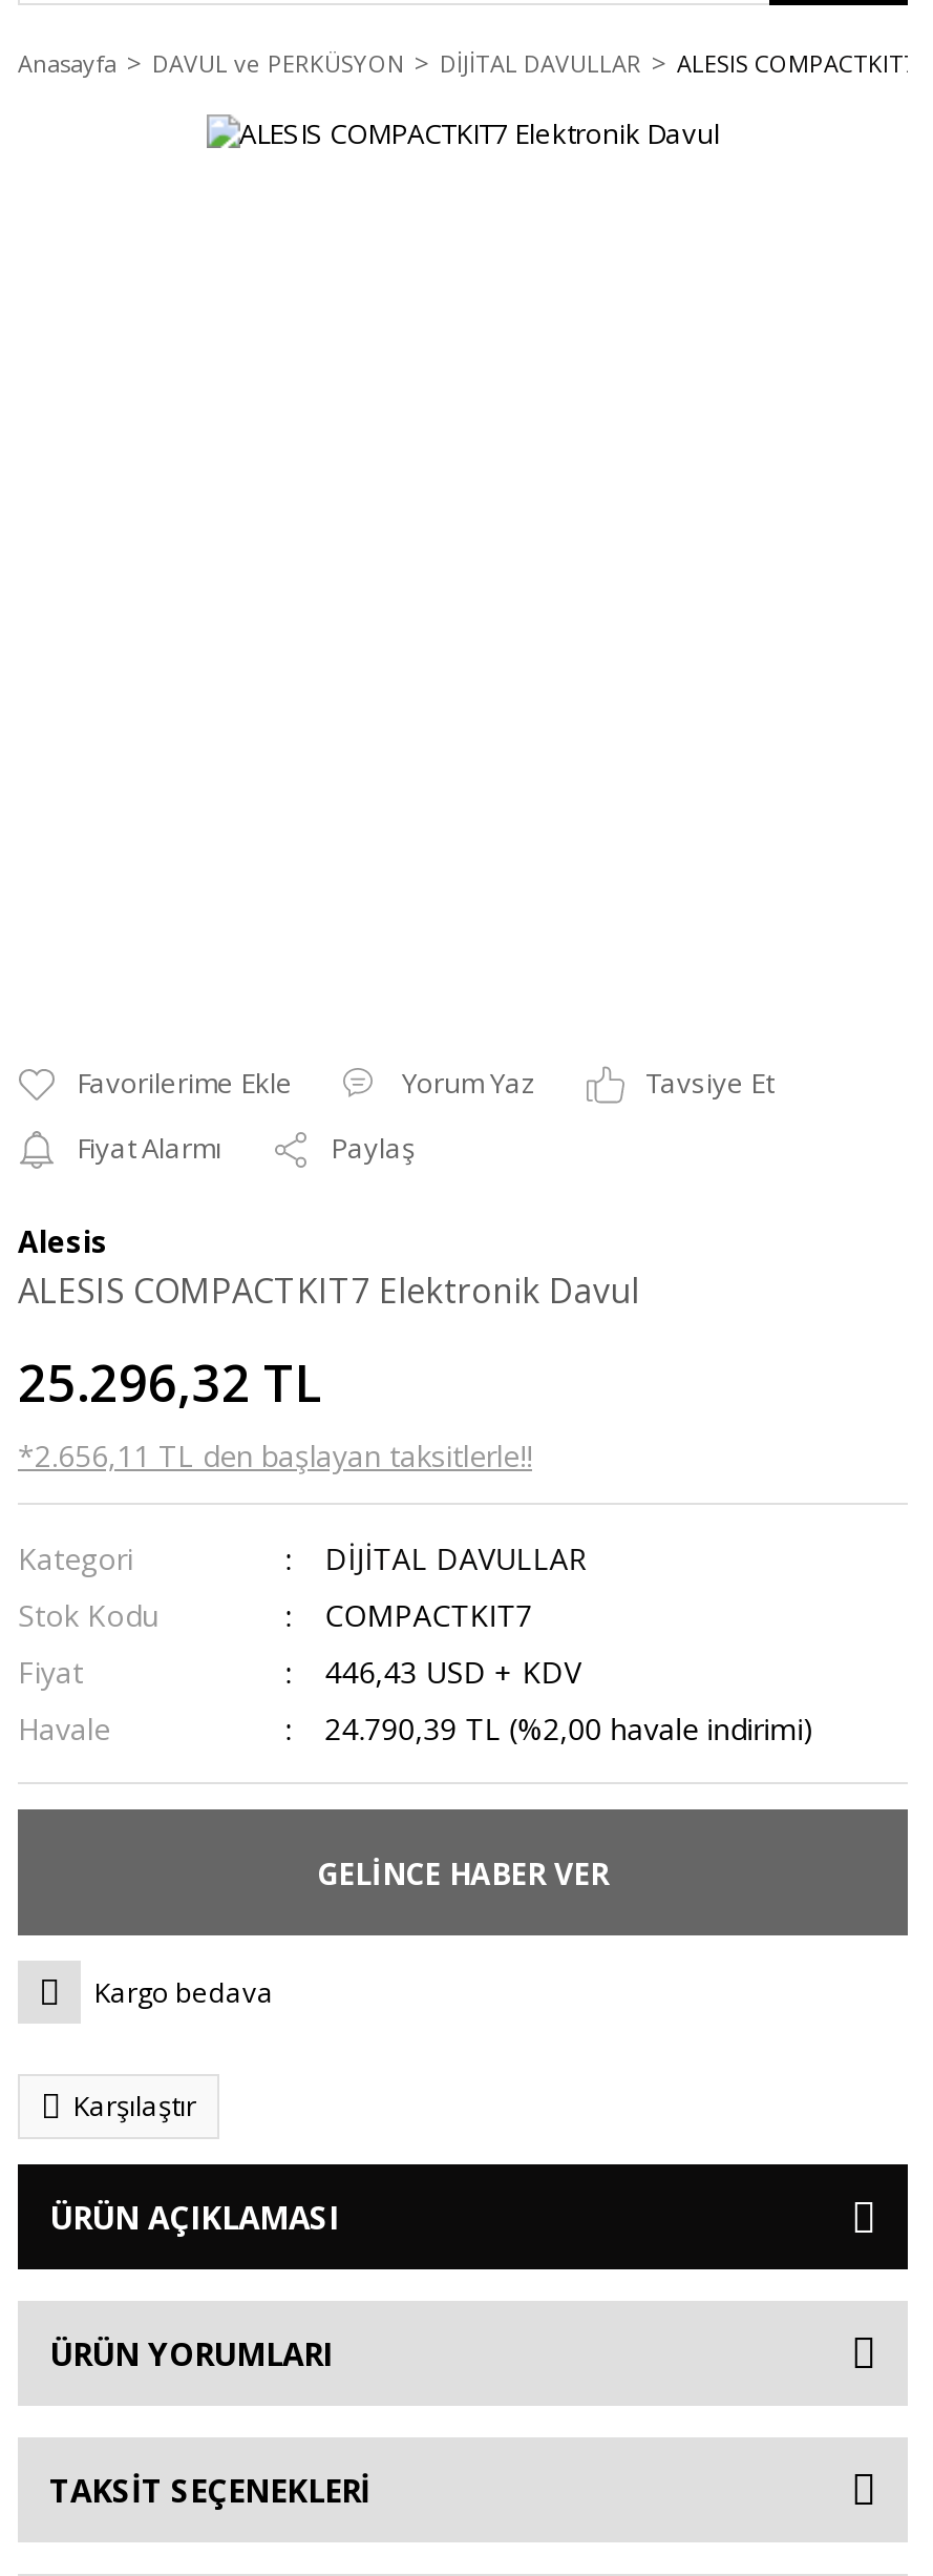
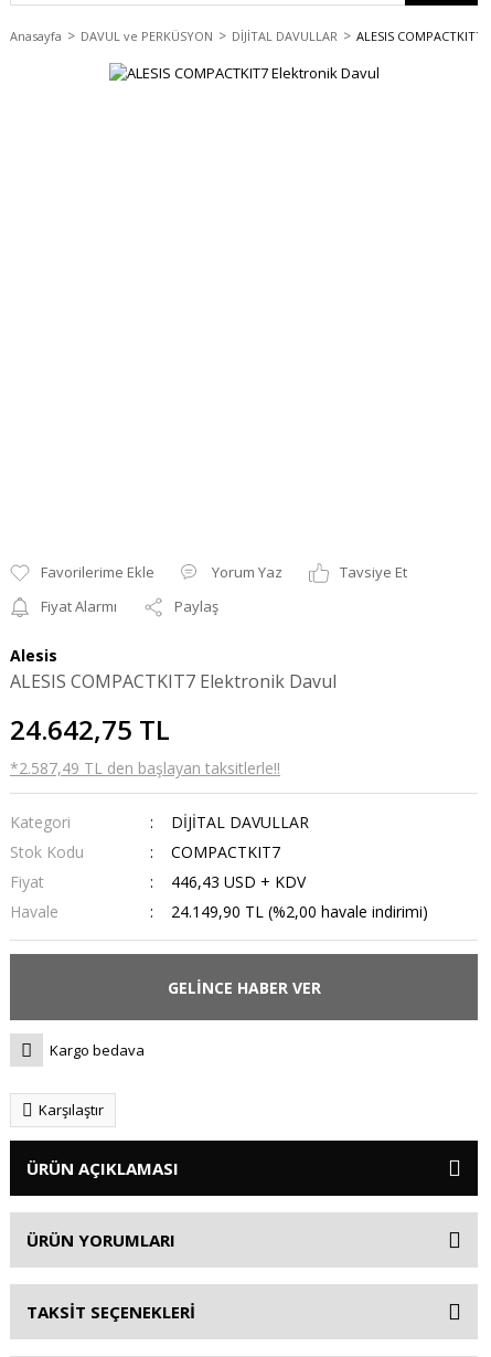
[18,1347,322,1417] 25.296,32 TL -> [10,711,170,748] 24.642,75 TL
[18,1436,532,1475] *2.656,11 TL den başlayan taksitlerle!! -> [10,757,280,778] *2.587,49 TL den başlayan taksitlerle!!
[325,1709,814,1748] 24.790,39 TL (%2,00 havale indirimi) -> [171,901,428,922] 24.149,90 TL (%2,00 havale indirimi)

